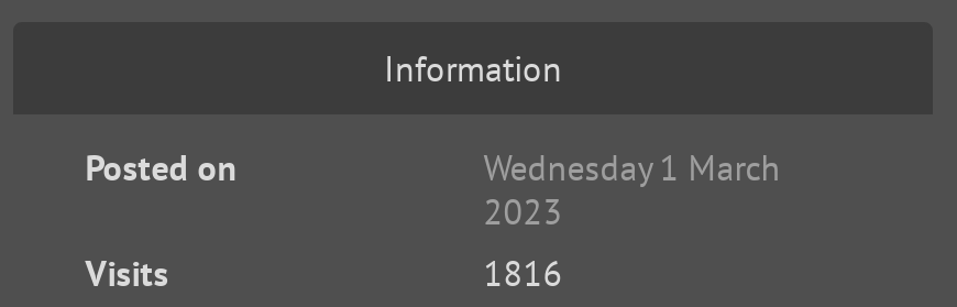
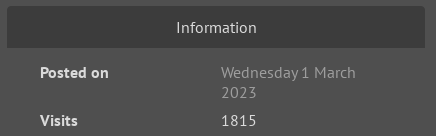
[484,252,563,296] 1816 -> [221,110,257,130] 1815

